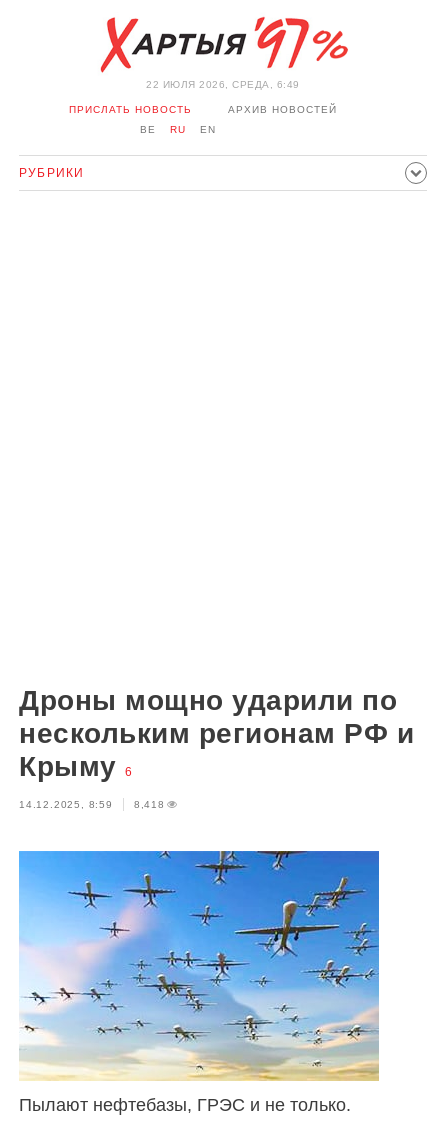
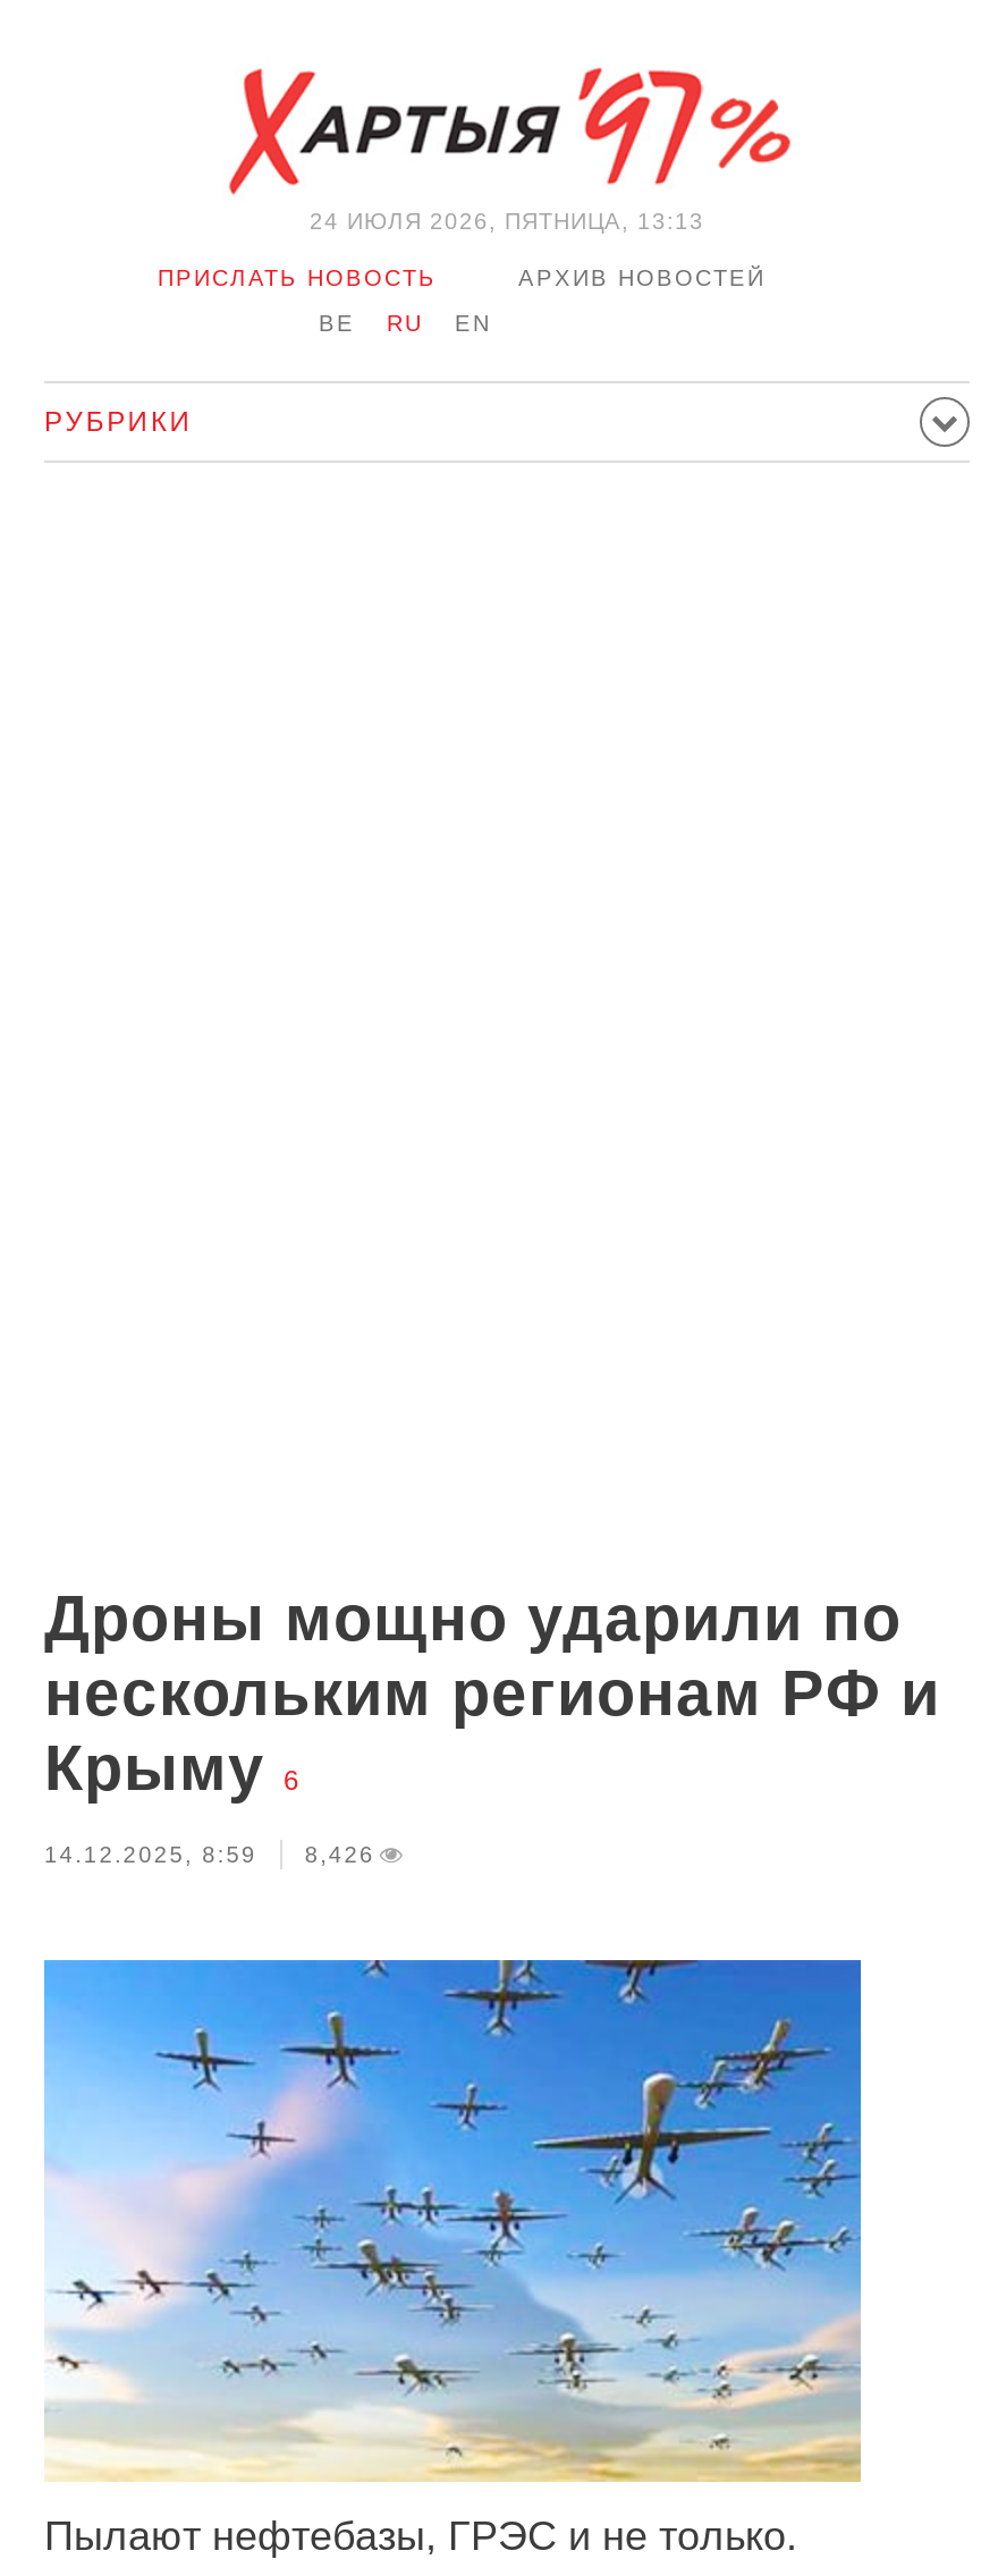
[146,79,300,90] 22 ИЮЛЯ 2026, СРЕДА, 6:49 -> [310,209,704,234] 24 ИЮЛЯ 2026, ПЯТНИЦА, 13:13
[19,799,165,810] 14.12.2025, 8:59 8,418 -> [44,1842,375,1867] 14.12.2025, 8:59 8,426

